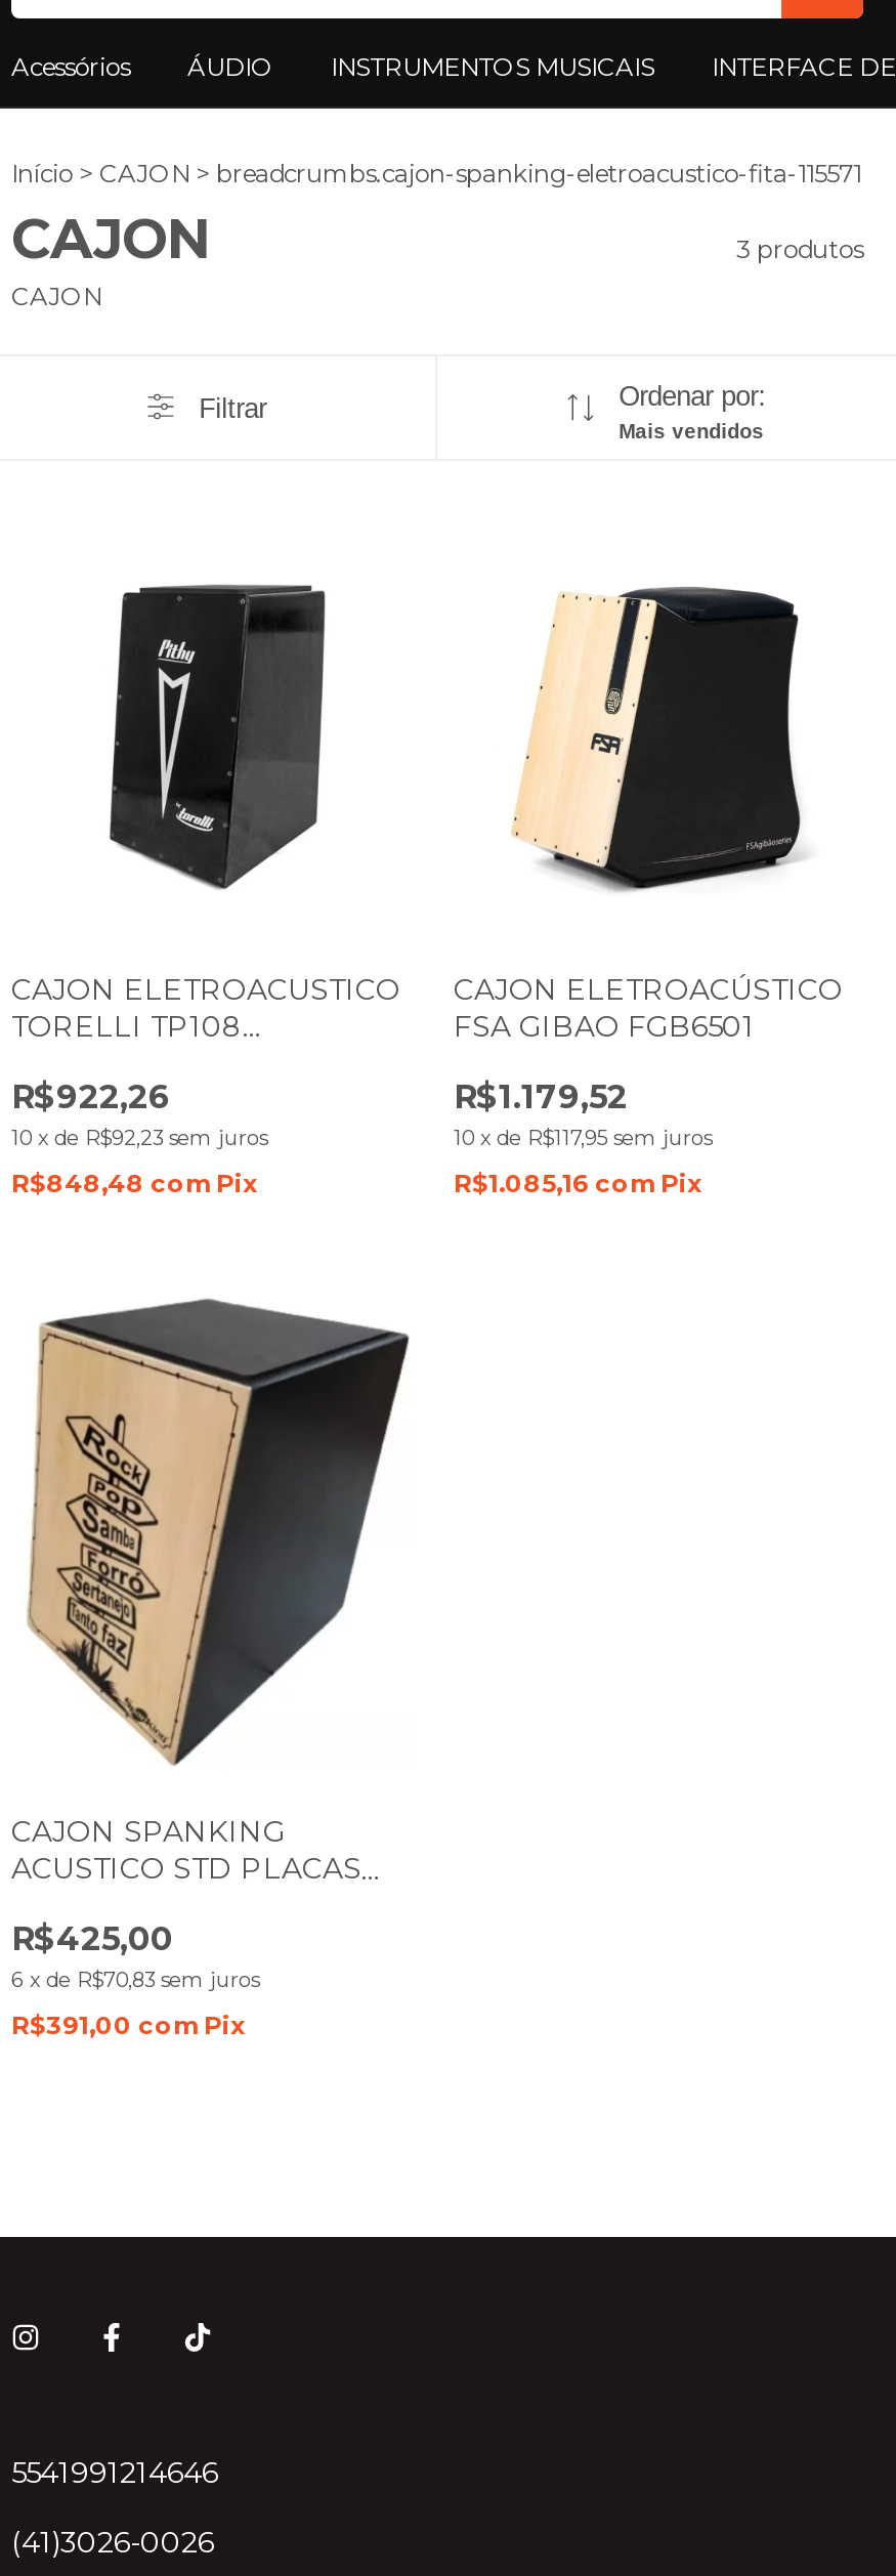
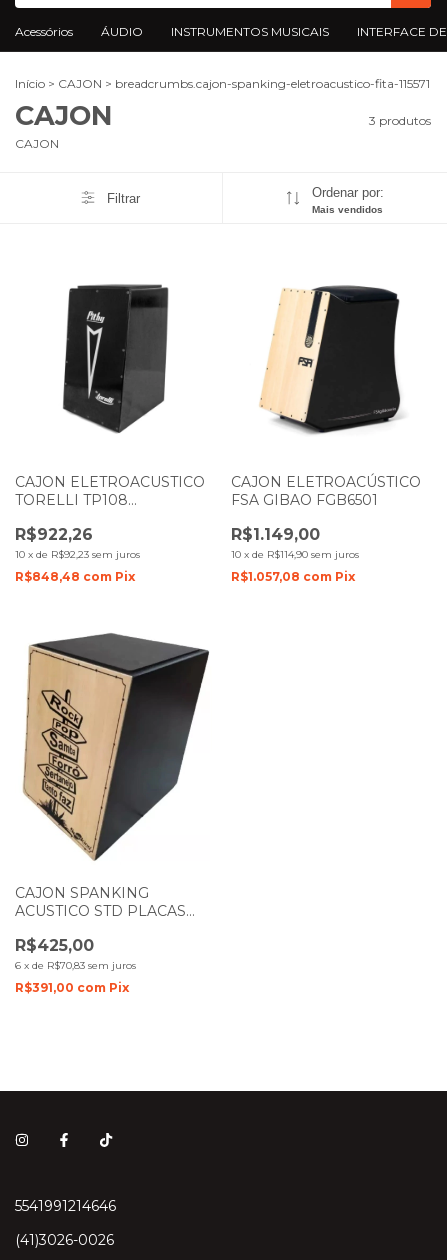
[454,1078,712,1151] R$1.179,52 | 10 x de R$117,95 sem juros -> [231,525,359,561] R$1.149,00 | 10 x de R$114,90 sem juros
[454,1168,701,1198] R$1.085,16 com Pix -> [231,569,355,584] R$1.057,08 com Pix

